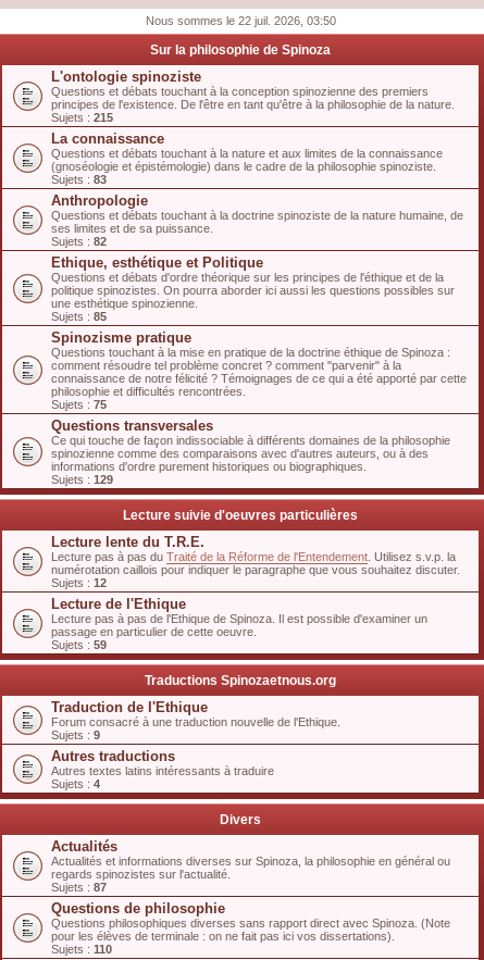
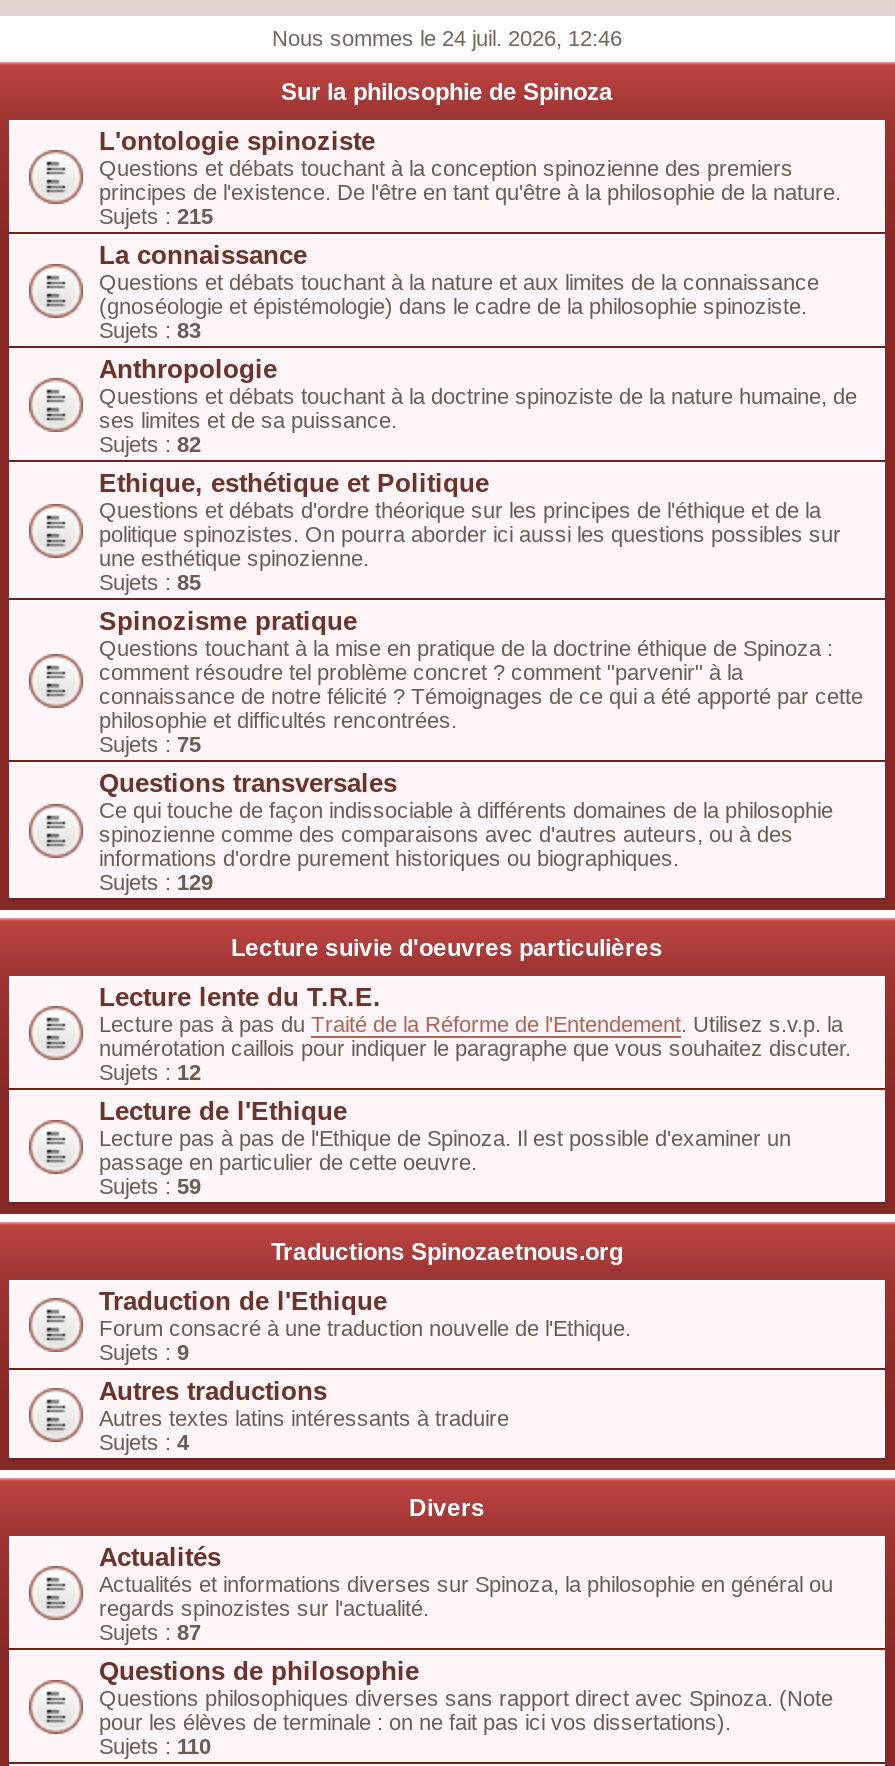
[145,14,336,27] Nous sommes le 22 juil. 2026, 03:50 -> [272,26,622,50] Nous sommes le 24 juil. 2026, 12:46

